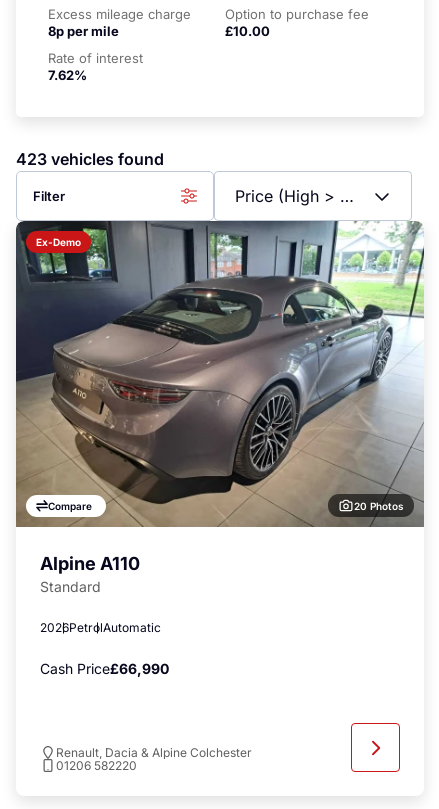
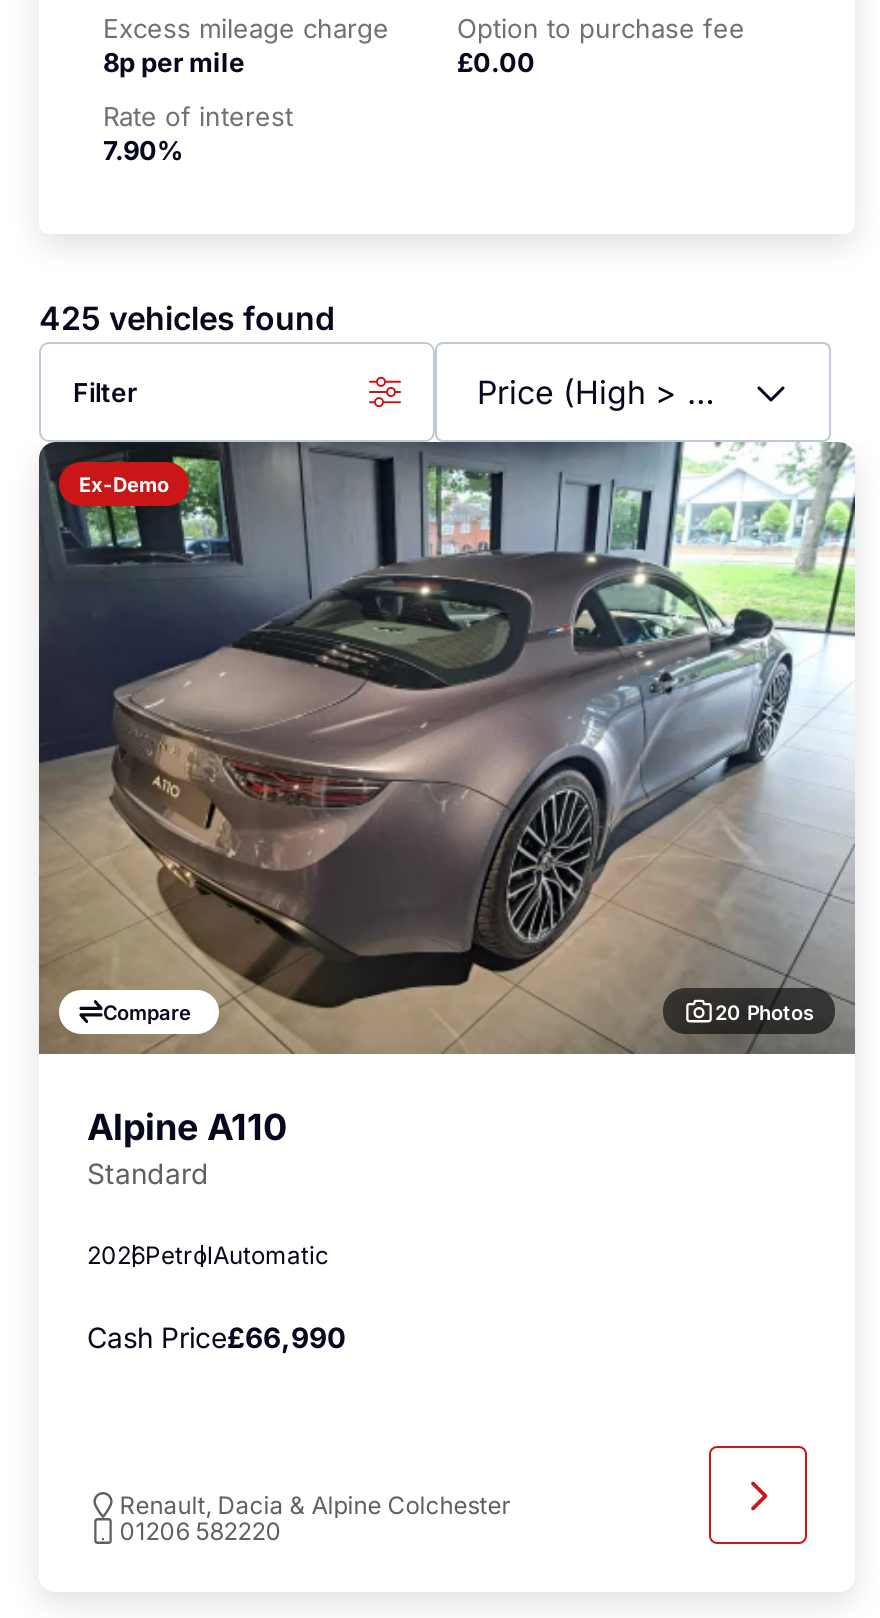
[225,23,270,39] £10.00 -> [457,46,535,78] £0.00
[48,67,87,83] 7.62% -> [103,134,183,166] 7.90%
[16,149,164,169] 423 vehicles found -> [39,298,335,338] 425 vehicles found

